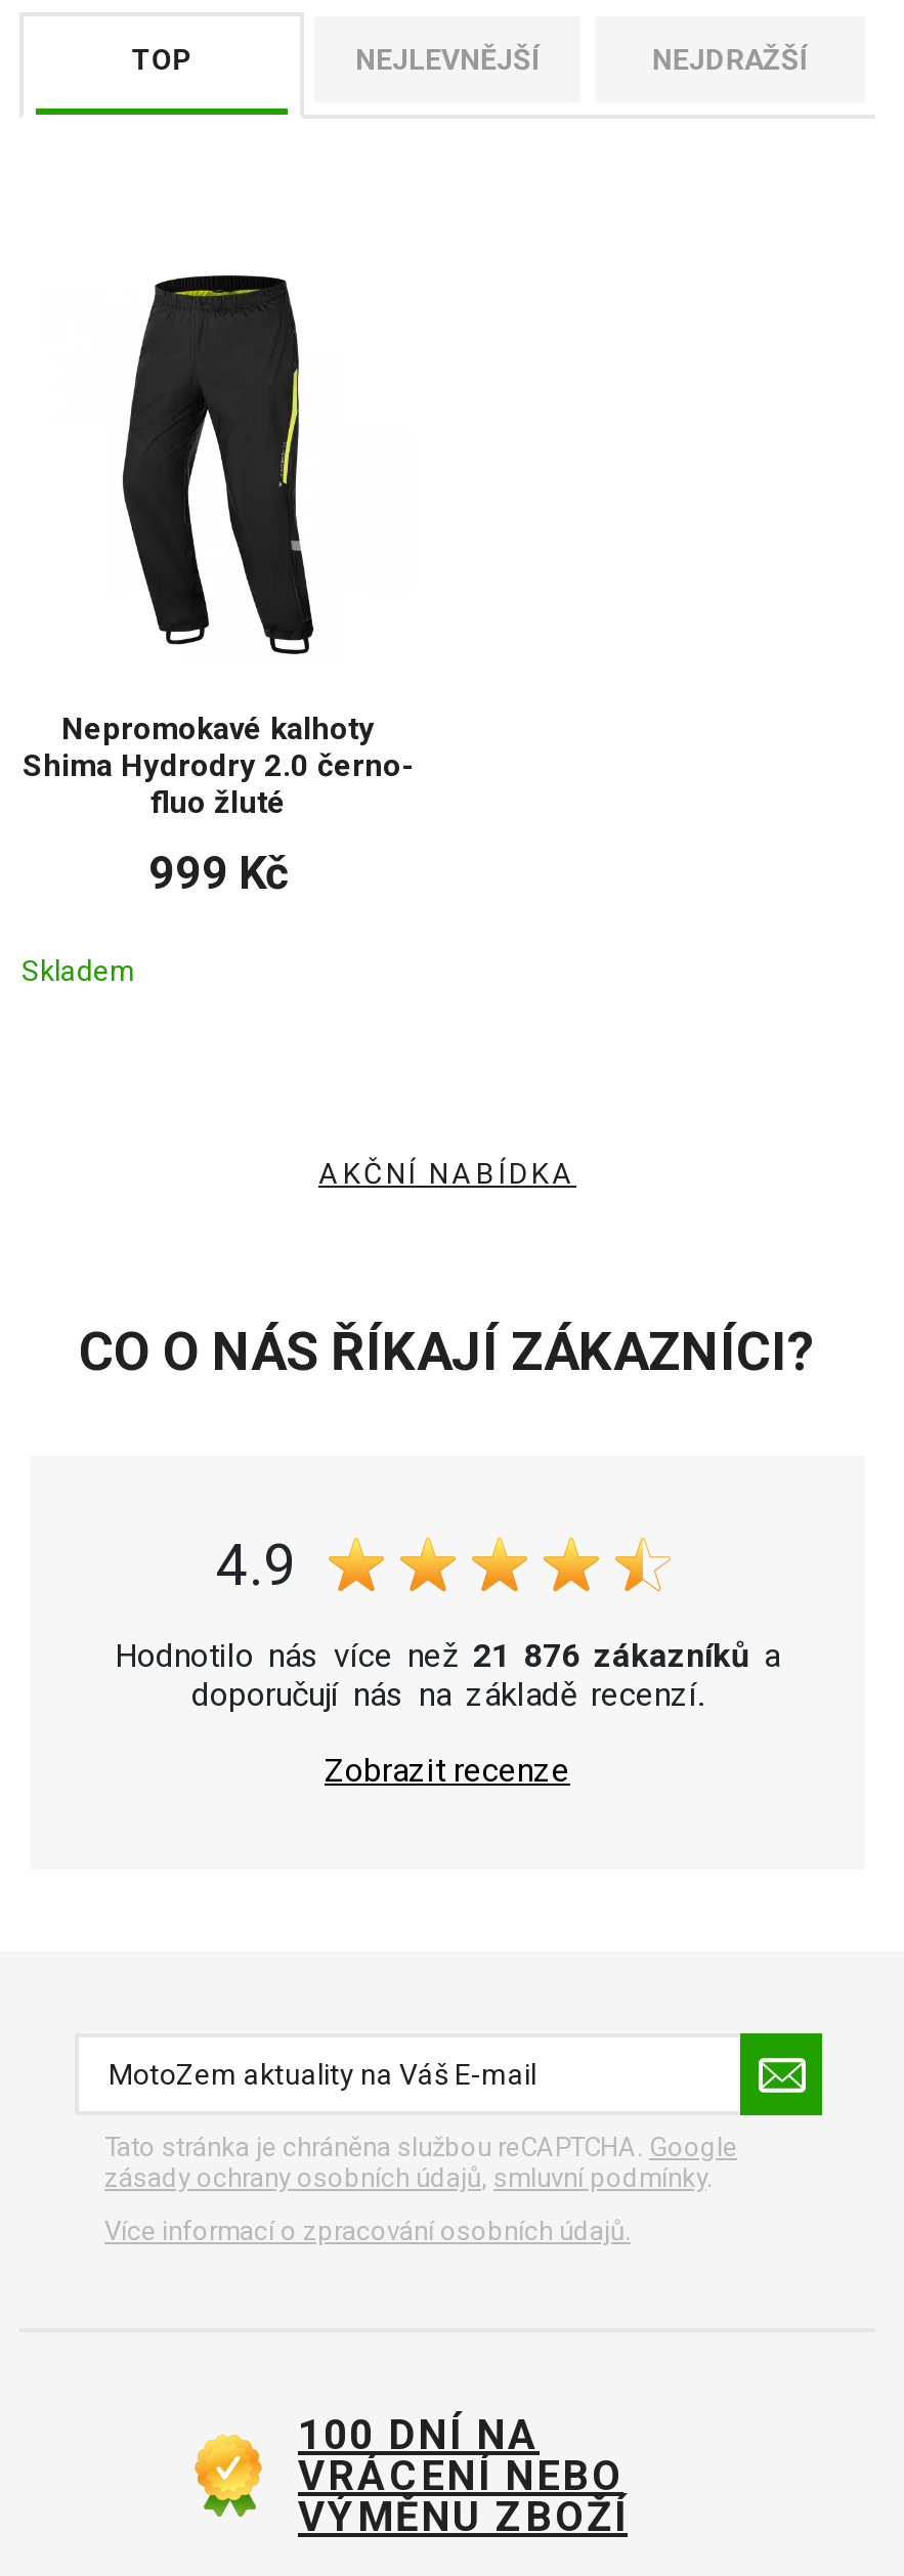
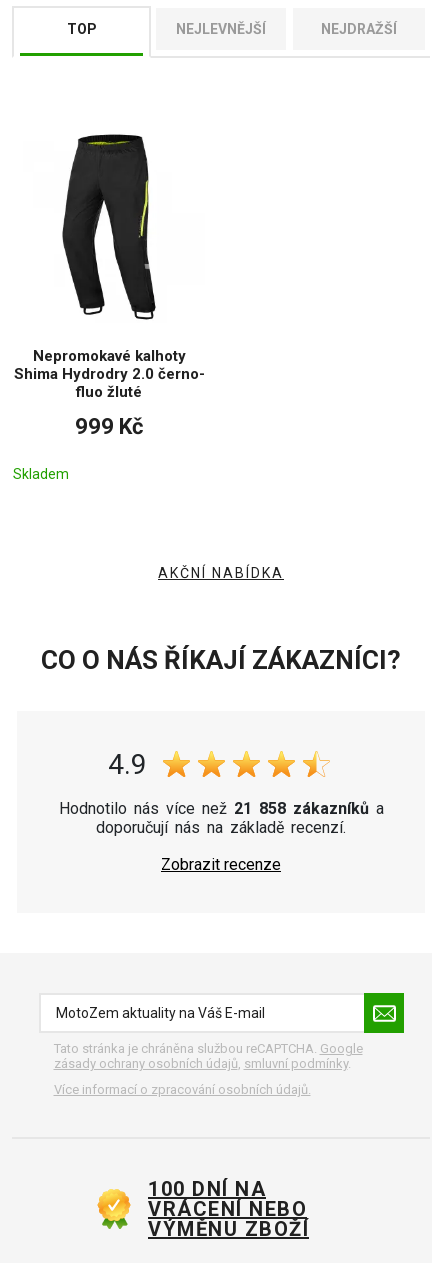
[115,1636,780,1675] Hodnotilo nás více než 21 876 zákazníků a -> [58,799,383,818] Hodnotilo nás více než 21 858 zákazníků a

